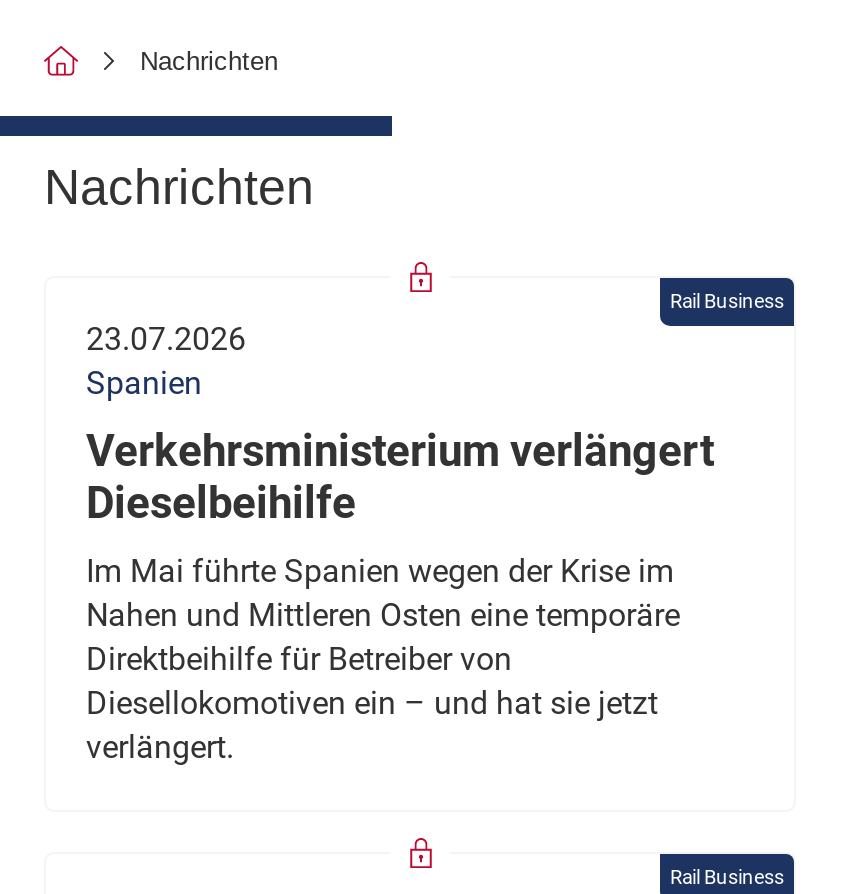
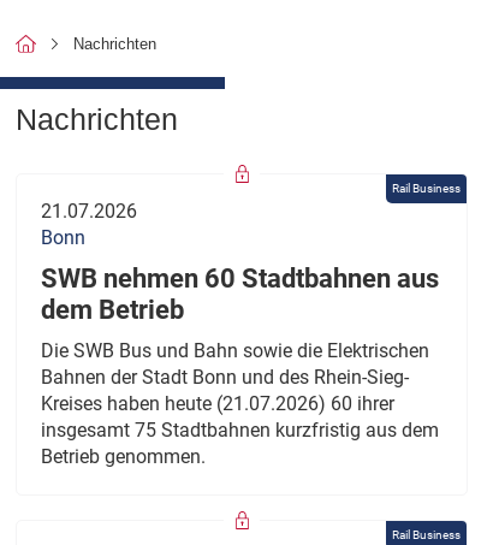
[86,320,246,402] 23.07.2026 | Spanien -> [41,200,137,249] 21.07.2026 | Bonn
[86,426,714,528] Verkehrsministerium verlängert | Dieselbeihilfe -> [41,264,439,325] SWB nehmen 60 Stadtbahnen aus | dem Betrieb
[86,552,680,766] Im Mai führte Spanien wegen der Krise im | Nahen und Mittleren Osten eine temporäre | Direktbeihilfe für Betreiber von | Diesellokomotiven ein – und hat sie jetzt | verlängert. -> [41,340,439,468] Die SWB Bus und Bahn sowie die Elektrischen | Bahnen der Stadt Bonn und des Rhein-Sieg- | Kreises haben heute (21.07.2026) 60 ihrer | insgesamt 75 Stadtbahnen kurzfristig aus dem | Betrieb genommen.

